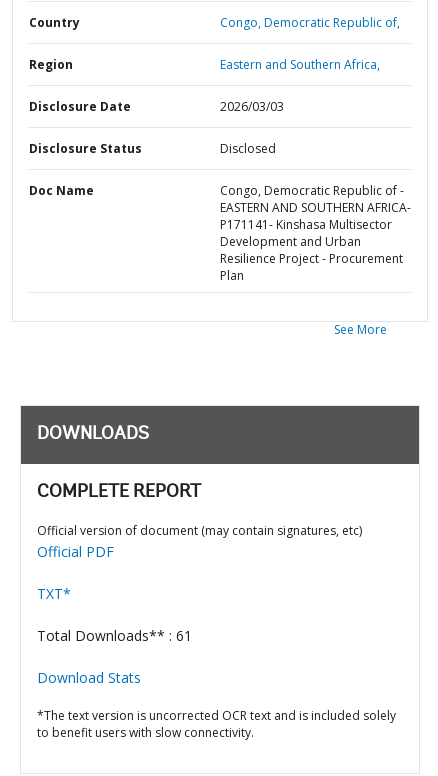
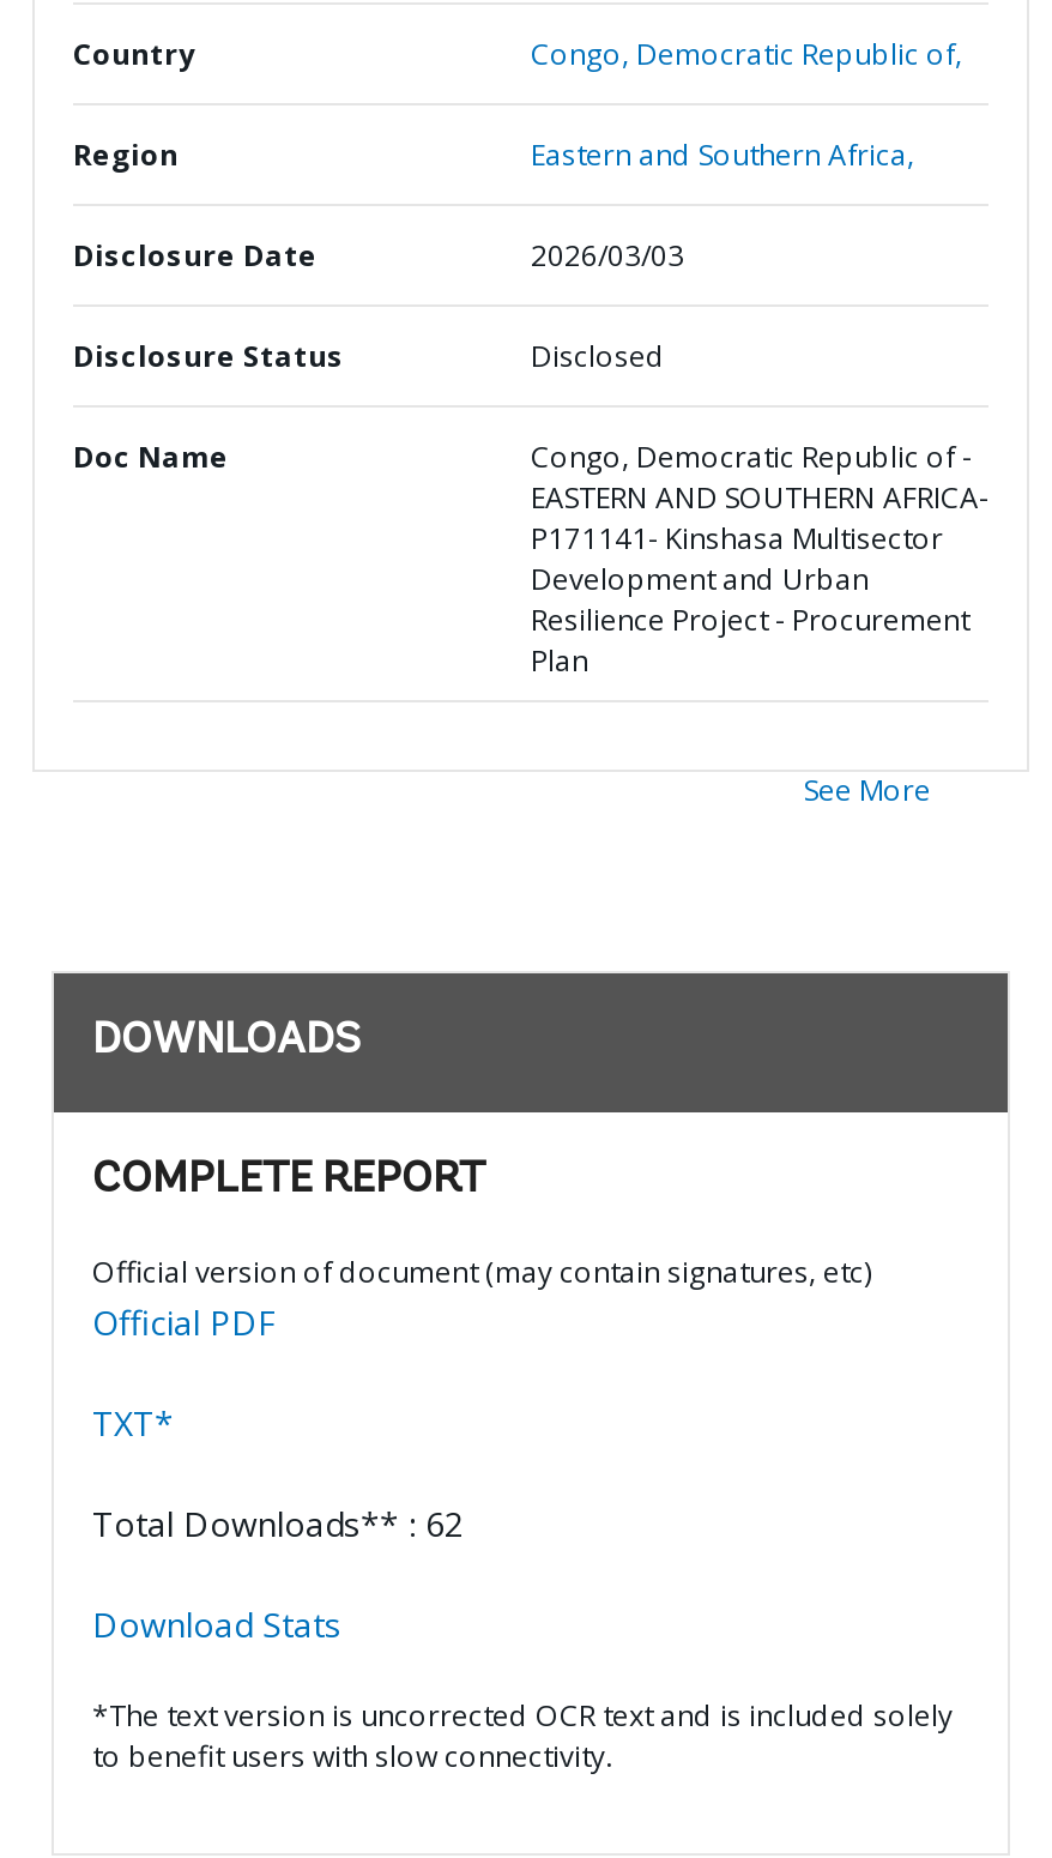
[37,626,192,645] Total Downloads** : 61 -> [92,1501,464,1546] Total Downloads** : 62

